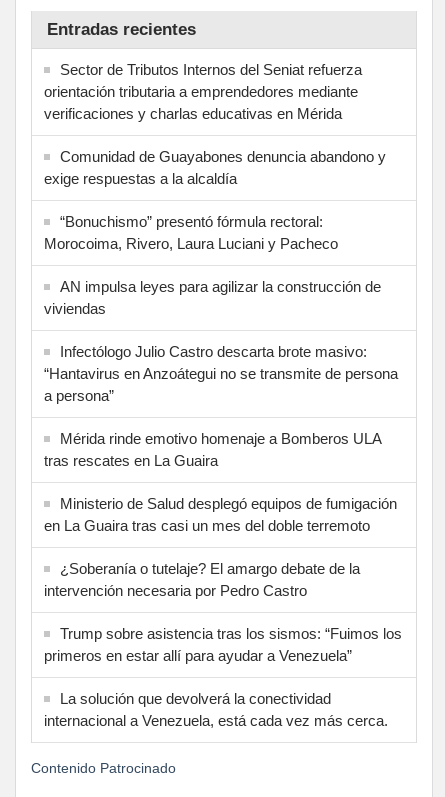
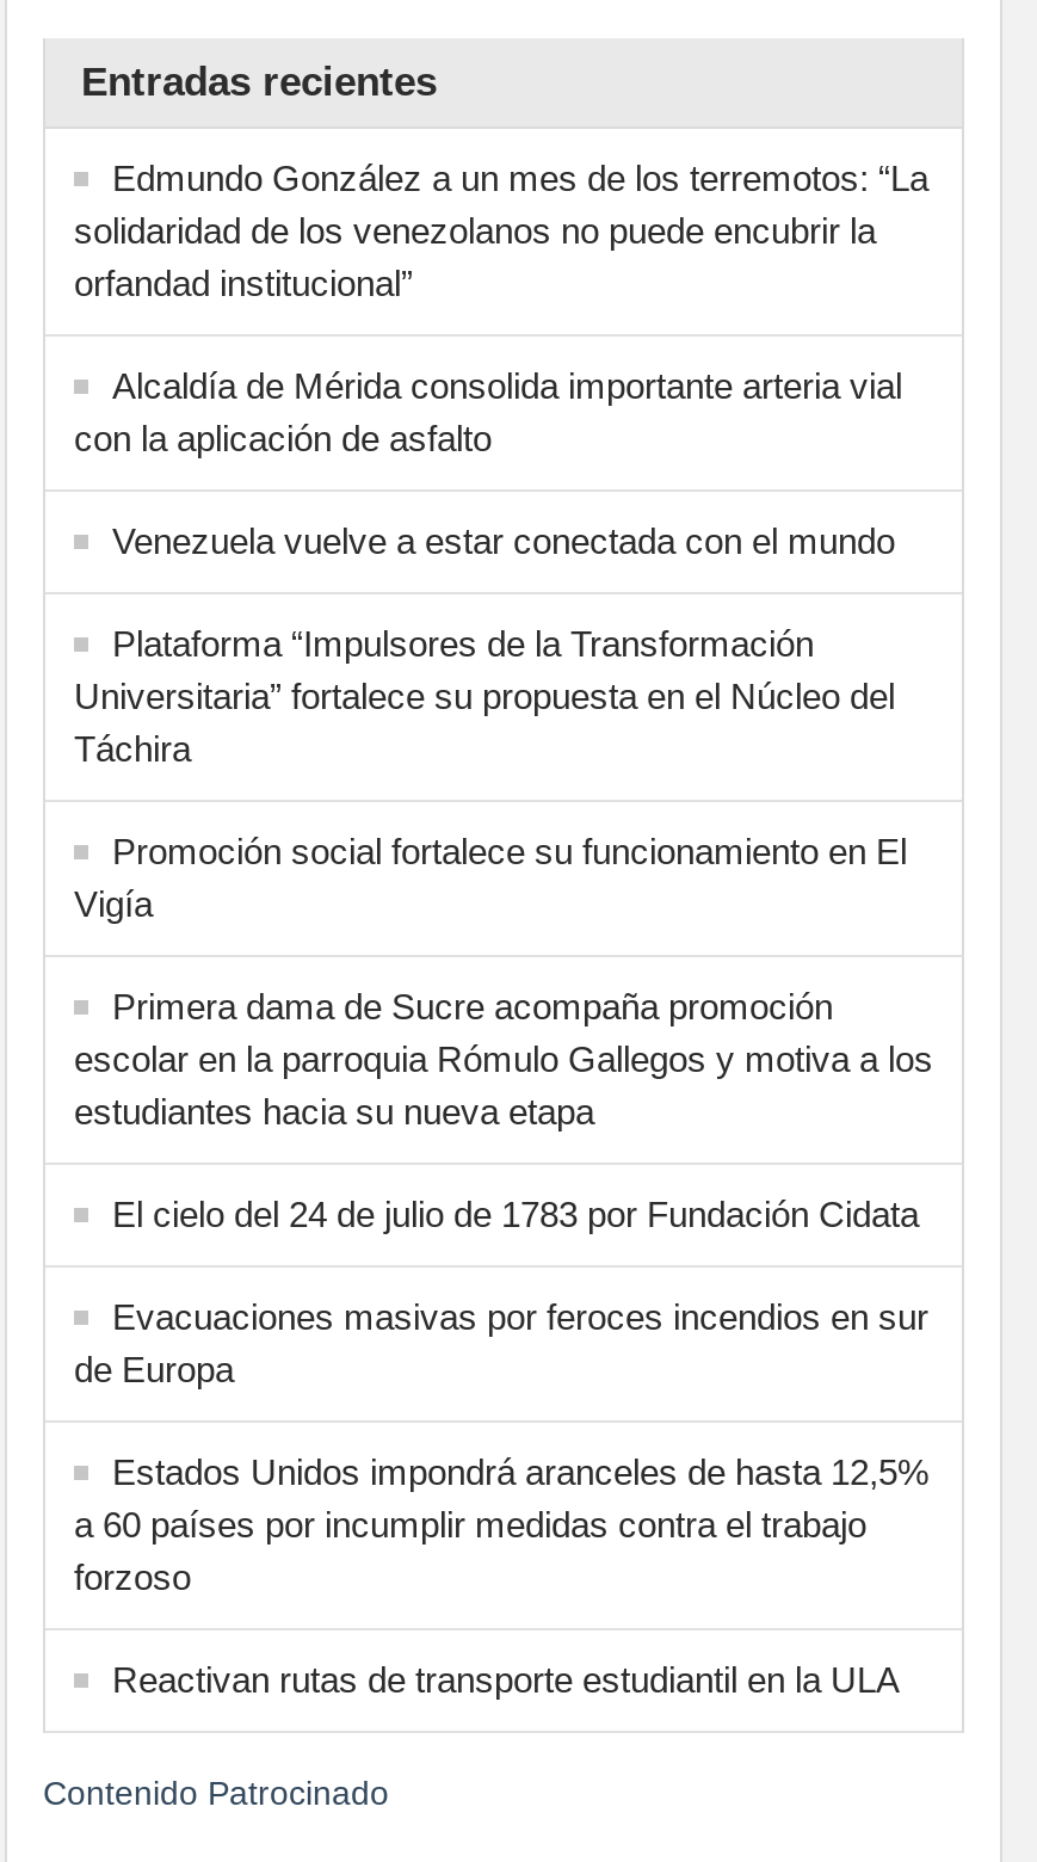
[44,61,362,122] Sector de Tributos Internos del Seniat refuerza | orientación tributaria a emprendedores mediante | verificaciones y charlas educativas en Mérida -> [74,157,928,302] Edmundo González a un mes de los terremotos: “La | solidaridad de los venezolanos no puede encubrir la | orfandad institucional”
[44,148,386,187] Comunidad de Guayabones denuncia abandono y | exige respuestas a la alcaldía -> [74,365,902,458] Alcaldía de Mérida consolida importante arteria vial | con la aplicación de asfalto
[44,213,338,252] “Bonuchismo” presentó fórmula rectoral: | Morocoima, Rivero, Laura Luciani y Pacheco -> [112,520,895,560] Venezuela vuelve a estar conectada con el mundo
[44,278,381,317] AN impulsa leyes para agilizar la construcción de | viviendas -> [74,622,895,768] Plataforma “Impulsores de la Transformación | Universitaria” fortalece su propuesta en el Núcleo del | Táchira
[44,343,398,404] Infectólogo Julio Castro descarta brote masivo: | “Hantavirus en Anzoátegui no se transmite de persona | a persona” -> [74,830,907,923] Promoción social fortalece su funcionamiento en El | Vigía
[44,430,381,469] Mérida rinde emotivo homenaje a Bomberos ULA | tras rescates en La Guaira -> [74,985,933,1131] Primera dama de Sucre acompaña promoción | escolar en la parroquia Rómulo Gallegos y motiva a los | estudiantes hacia su nueva etapa
[44,495,397,534] Ministerio de Salud desplegó equipos de fumigación | en La Guaira tras casi un mes del doble terremoto -> [112,1193,919,1233] El cielo del 24 de julio de 1783 por Fundación Cidata
[44,560,360,599] ¿Soberanía o tutelaje? El amargo debate de la | intervención necesaria por Pedro Castro -> [74,1296,928,1389] Evacuaciones masivas por feroces incendios en sur | de Europa
[44,625,402,664] Trump sobre asistencia tras los sismos: “Fuimos los | primeros en estar allí para ayudar a Venezuela” -> [74,1451,928,1596] Estados Unidos impondrá aranceles de hasta 12,5% | a 60 países por incumplir medidas contra el trabajo | forzoso
[44,690,388,729] La solución que devolverá la conectividad | internacional a Venezuela, está cada vez más cerca. -> [112,1658,900,1699] Reactivan rutas de transporte estudiantil en la ULA

